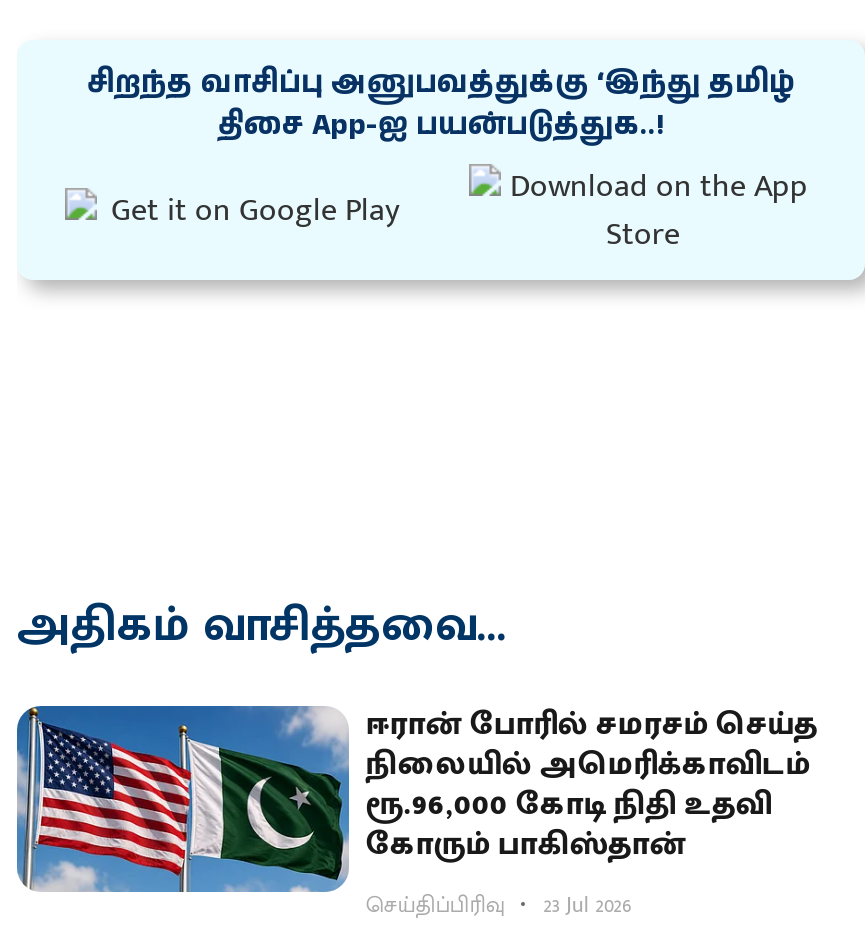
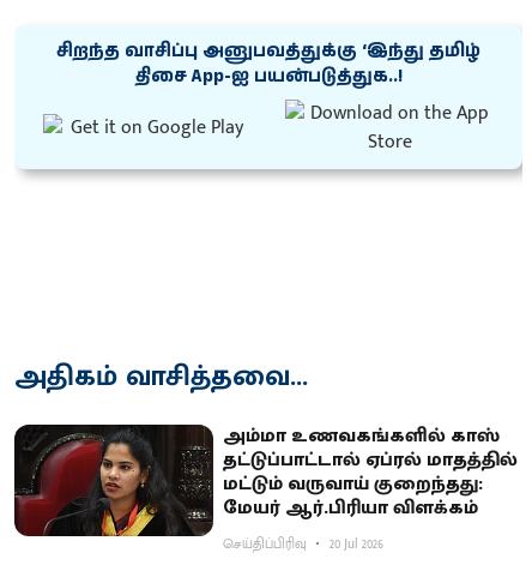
[15,697,818,894] [image] | ஈரான் போரில் சமரசம் செய்த | நிலையில் அமெரிக்காவிடம் | ரூ.96,000 கோடி நிதி உதவி | கோரும் பாகிஸ்தான் -> [13,419,518,537] [image] | அம்மா உணவகங்களில் காஸ் | தட்டுப்பாட்டால் ஏப்ரல் மாதத்தில் | மட்டும் வருவாய் குறைந்தது: | மேயர் ஆர்.பிரியா விளக்கம்
[366,887,632,923] செய்திப்பிரிவு 23 Jul 2026 -> [223,533,384,555] செய்திப்பிரிவு 20 Jul 2026

